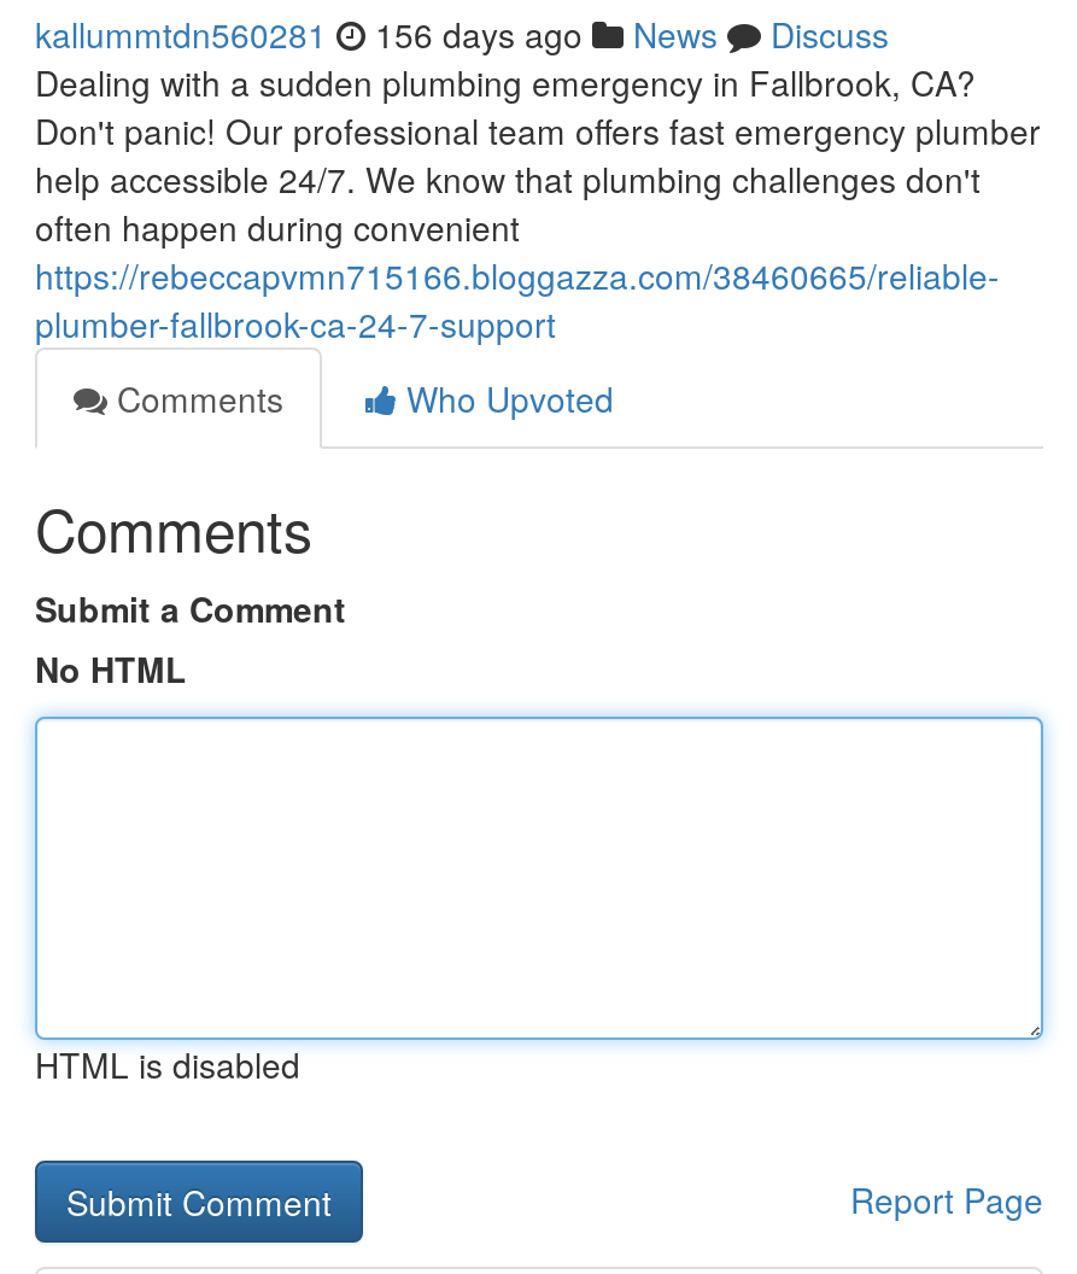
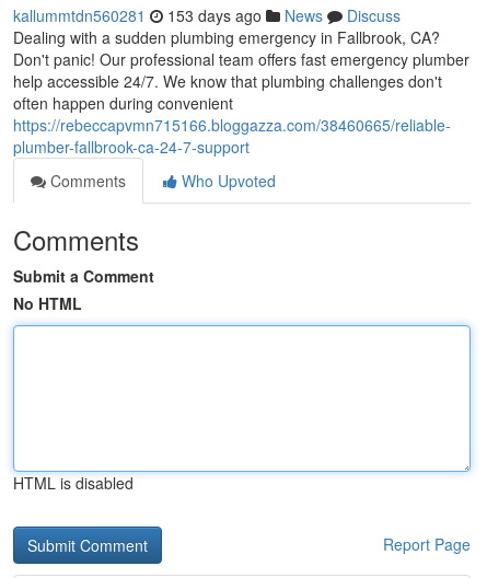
[35,10,889,58] kallummtdn560281 156 days ago News Discuss -> [13,4,401,26] kallummtdn560281 153 days ago News Discuss

